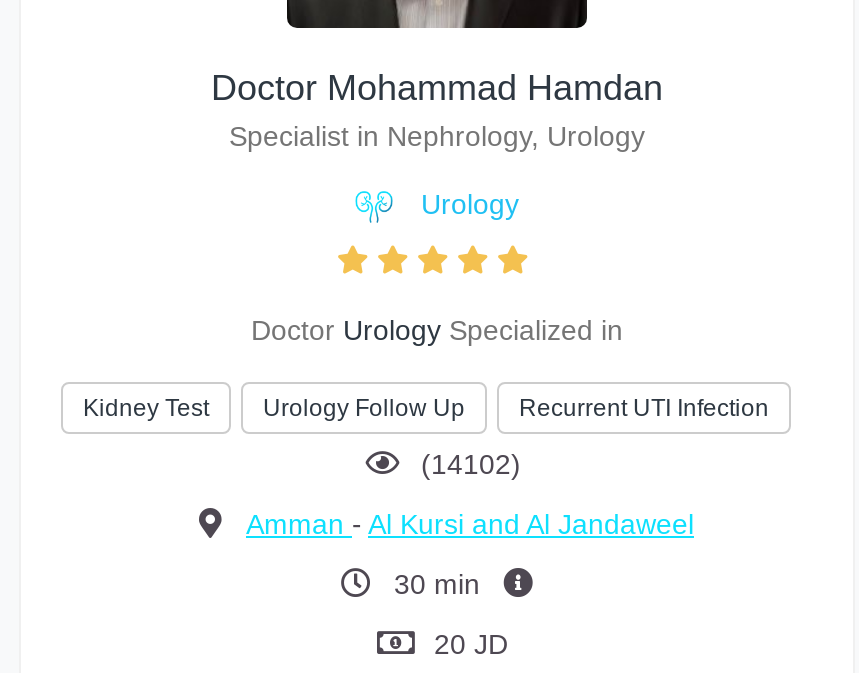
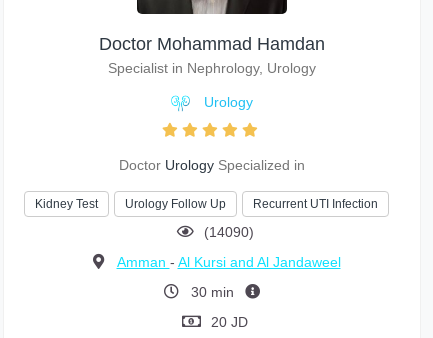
[413,448,521,480] (14102) -> [200,224,254,240] (14090)

